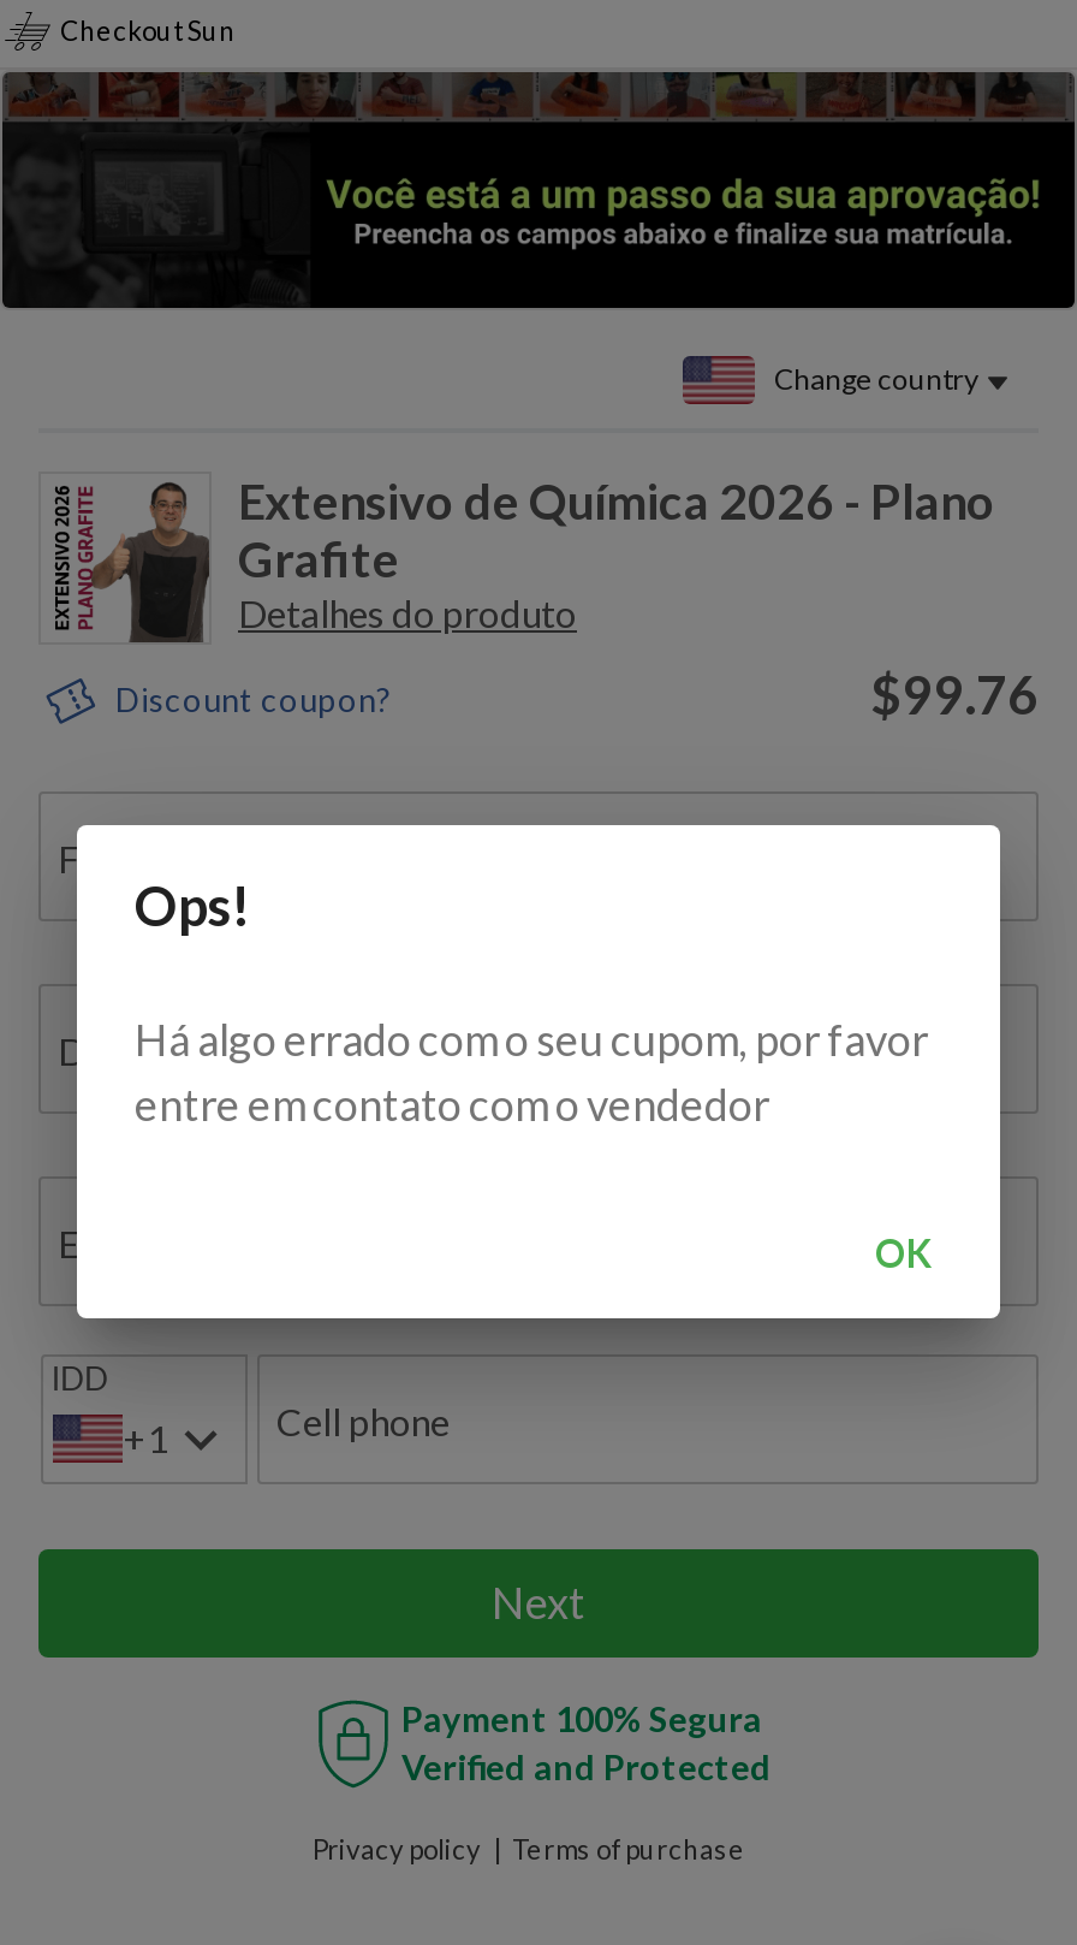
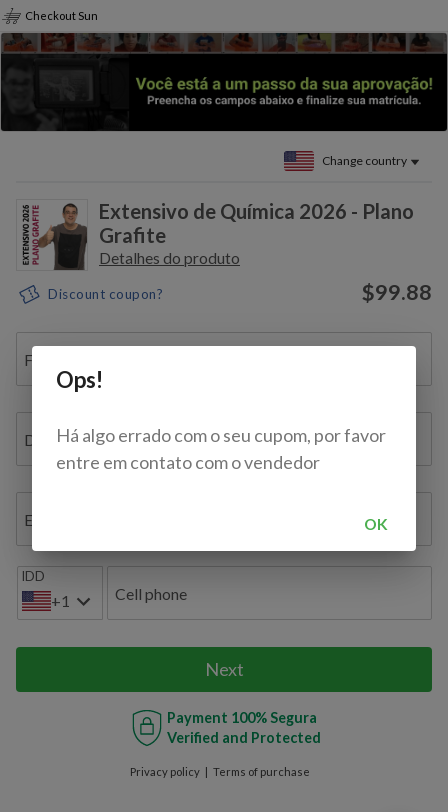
[870,664,1039,726] $99.76 -> [362,279,432,305] $99.88

